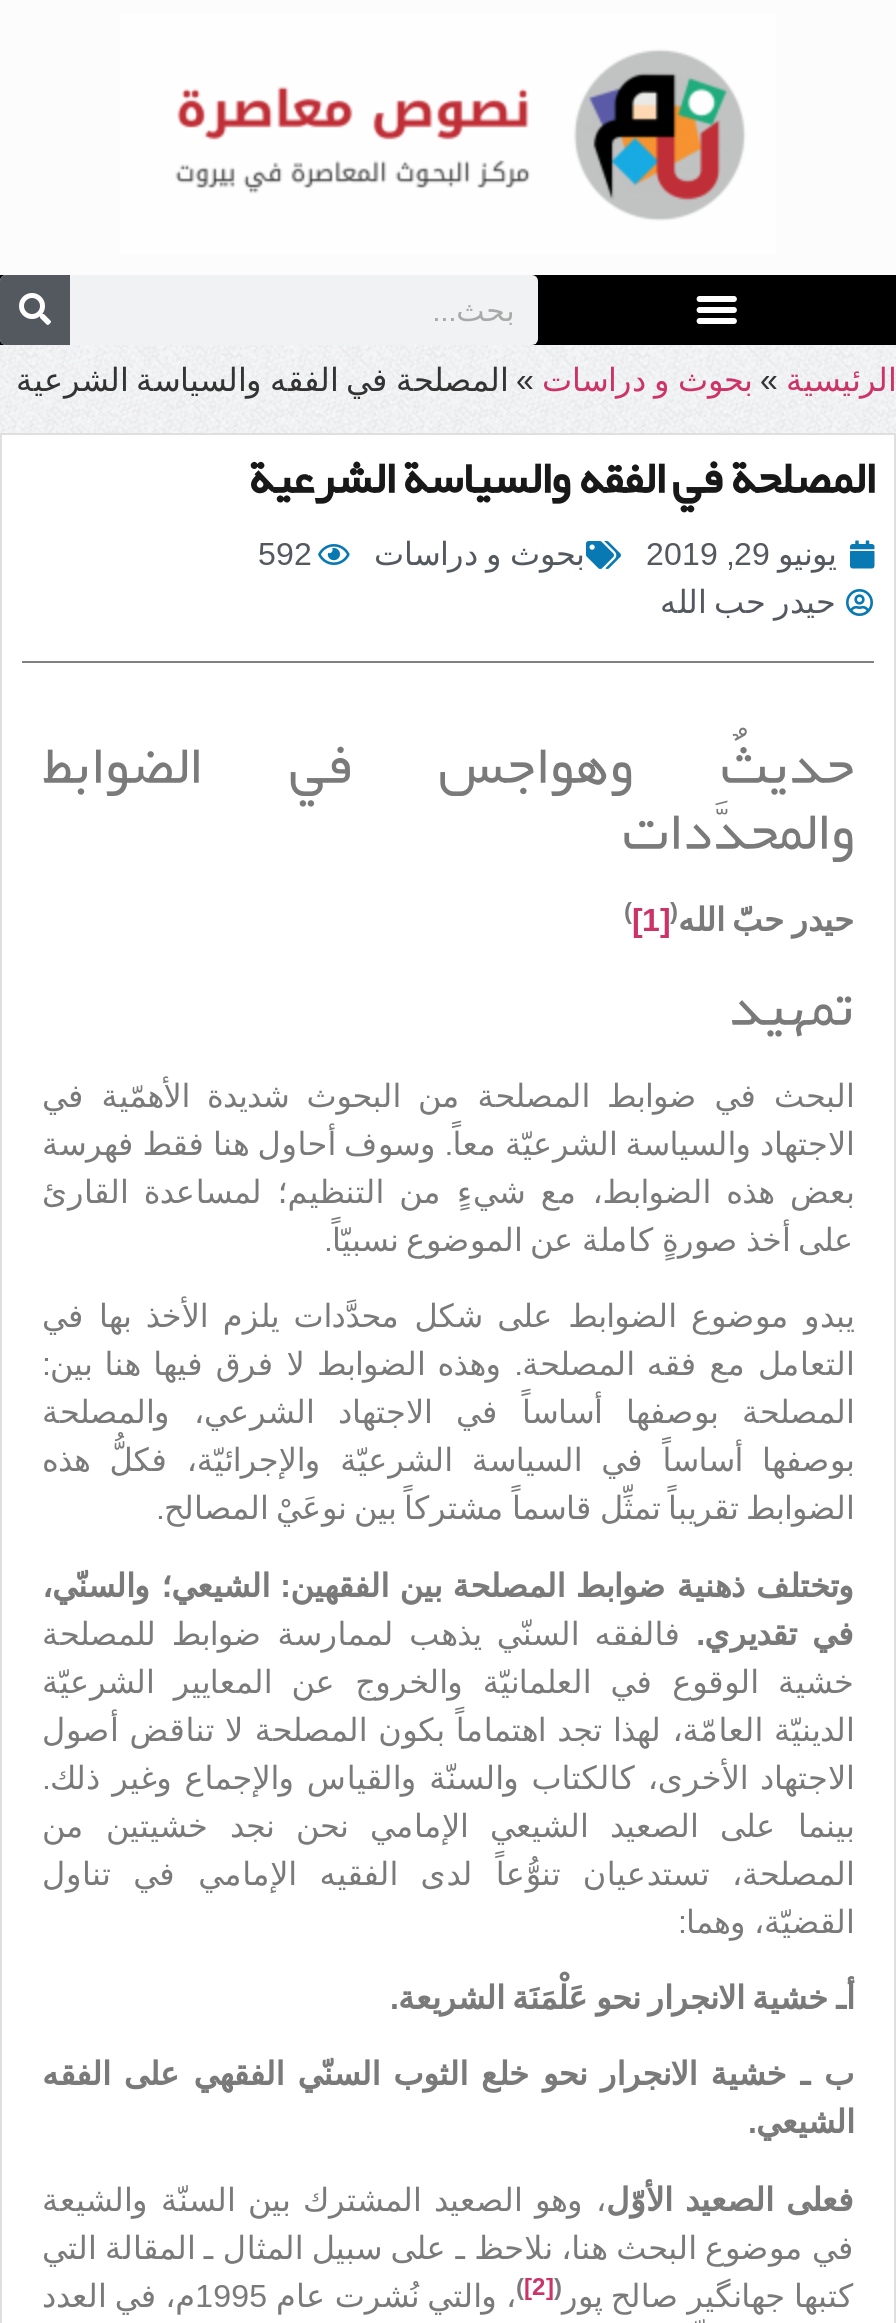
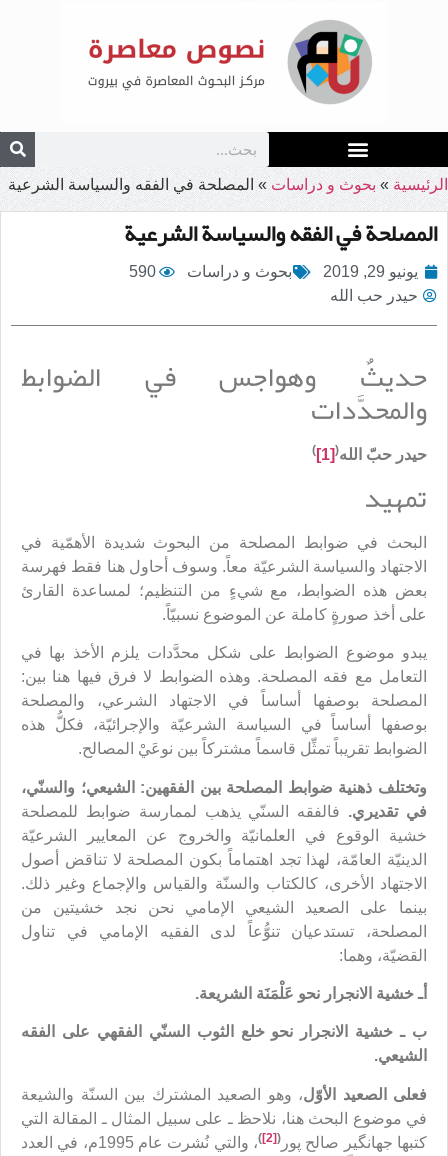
[258,538,584,572] بحوث و دراسات 592 -> [129,263,292,280] بحوث و دراسات 590

